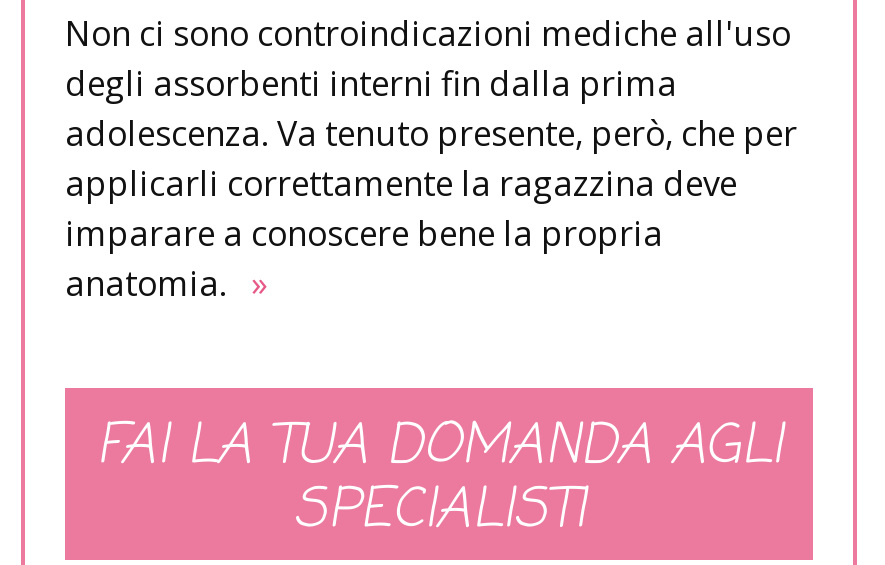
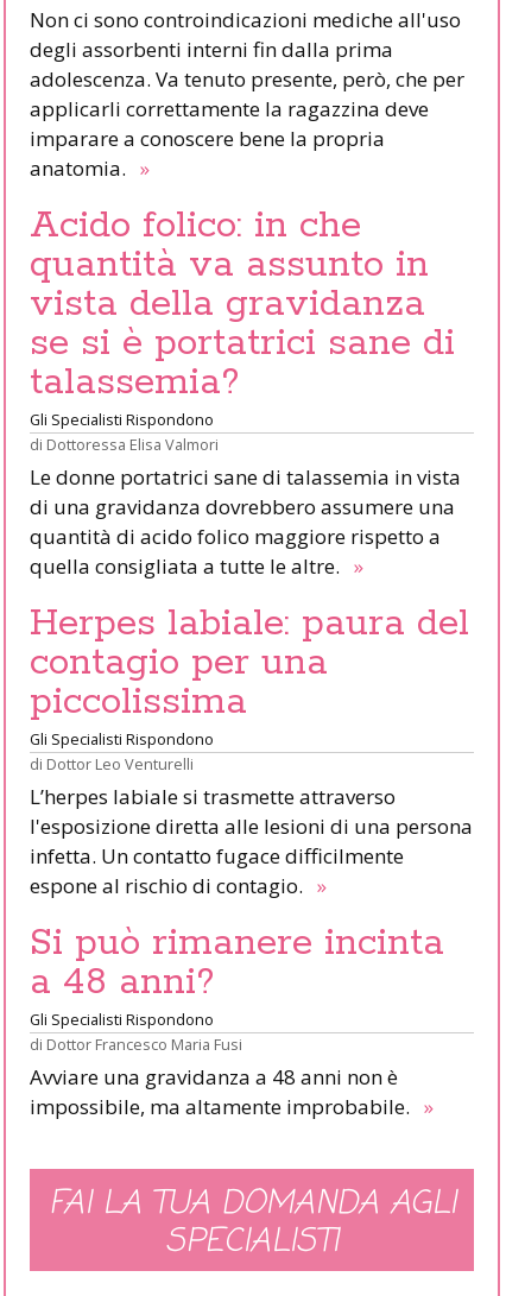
none -> [30,202,473,1120] Acido folico: in che | quantità va assunto in | vista della gravidanza | se si è portatrici sane di | talassemia? | Gli Specialisti Rispondono | di Dottoressa Elisa Valmori | Le donne portatrici sane di talassemia in vista | di una gravidanza dovrebbero assumere una | quantità di acido folico maggiore rispetto a | quella consigliata a tutte le altre.» | Herpes labiale: paura del | contagio per una | piccolissima | Gli Specialisti Rispondono | di Dottor Leo Venturelli | L’herpes labiale si trasmette attraverso | l'esposizione diretta alle lesioni di una persona | infetta. Un contatto fugace difficilmente | espone al rischio di contagio.» | Si può rimanere incinta | a 48 anni? | Gli Specialisti Rispondono | di Dottor Francesco Maria Fusi | Avviare una gravidanza a 48 anni non è | impossibile, ma altamente improbabile.»

